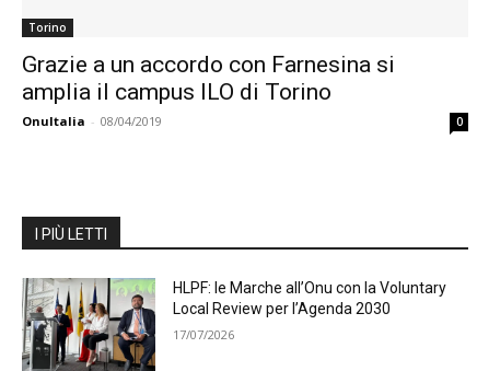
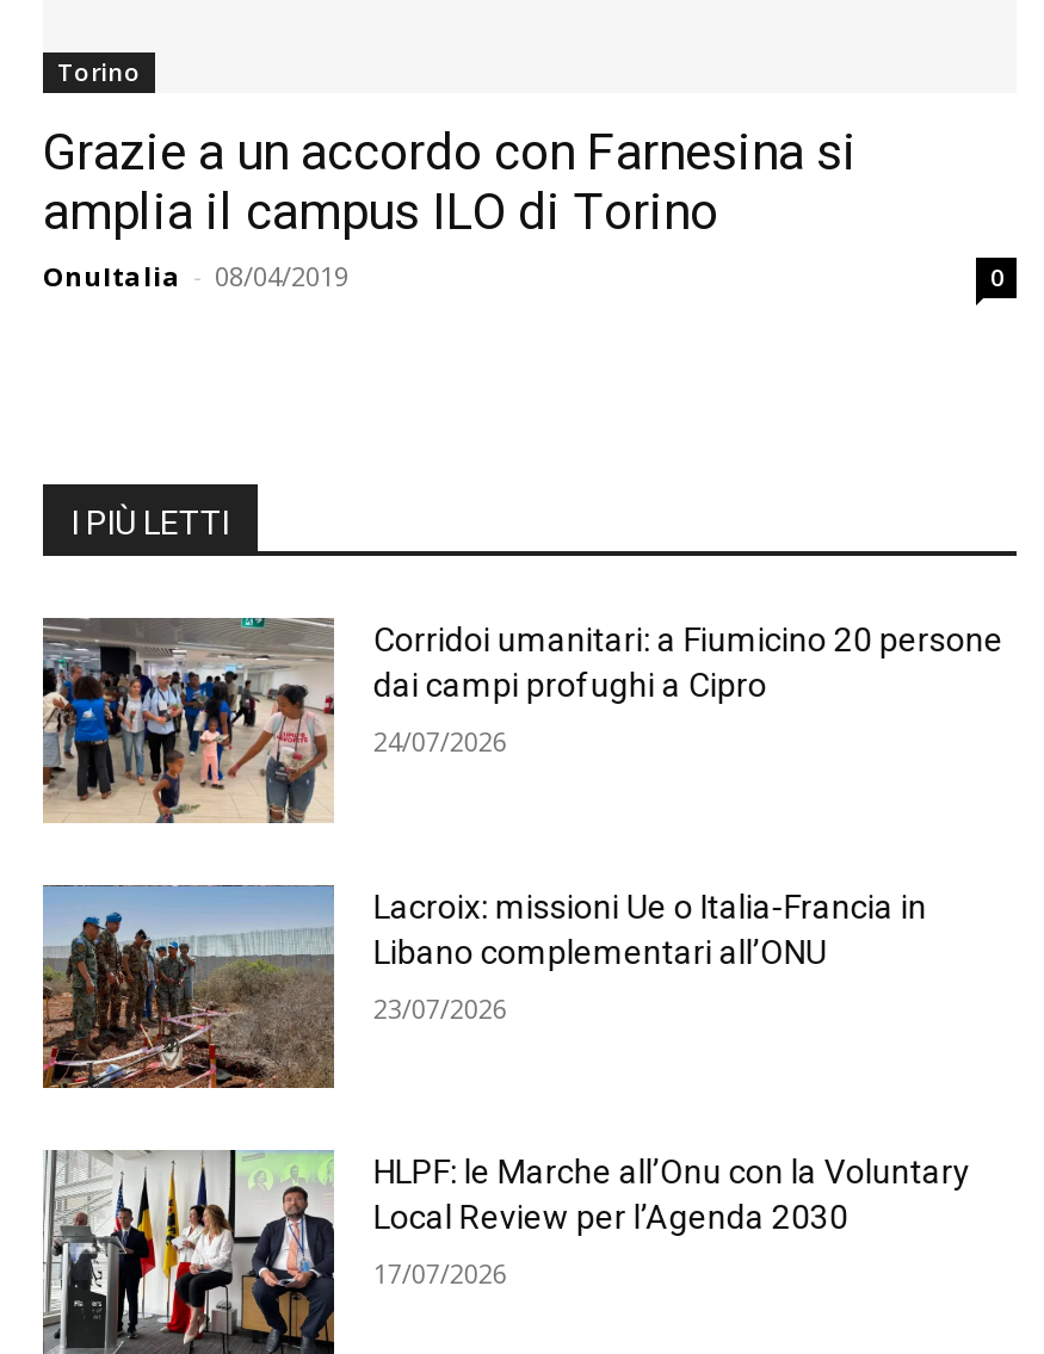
none -> [41,618,1003,826] [image] | Corridoi umanitari: a Fiumicino 20 persone | dai campi profughi a Cipro | 24/07/2026
none -> [41,883,927,1090] [image] | Lacroix: missioni Ue o Italia-Francia in | Libano complementari all’ONU | 23/07/2026

